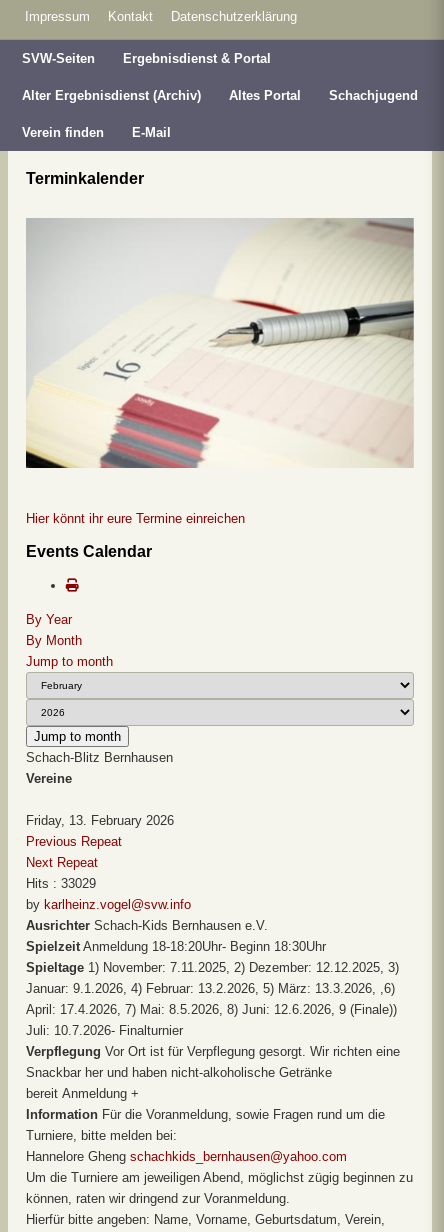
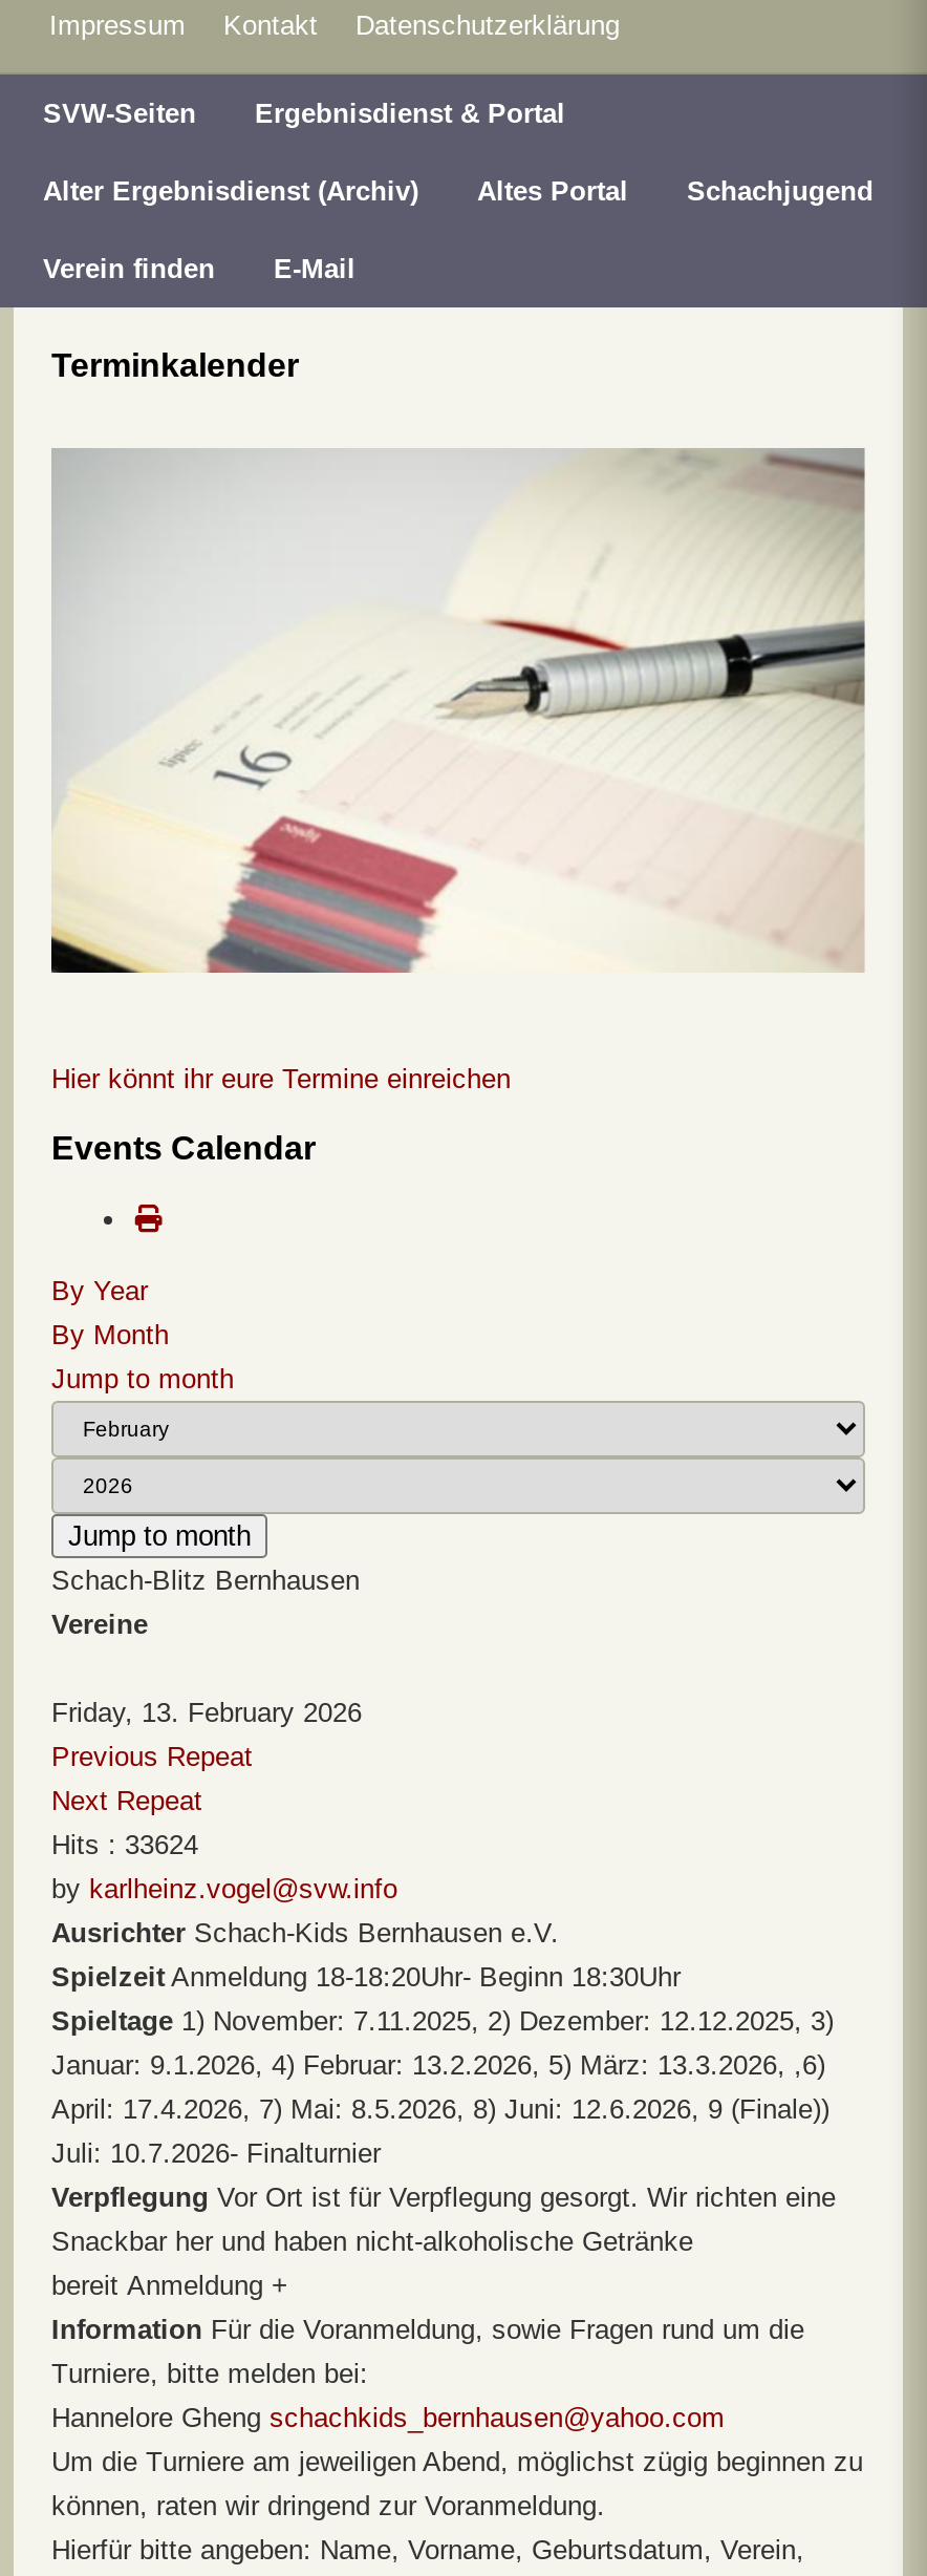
[26,876,96,891] Hits: 33029 -> [51,1830,198,1861] Hits: 33624

